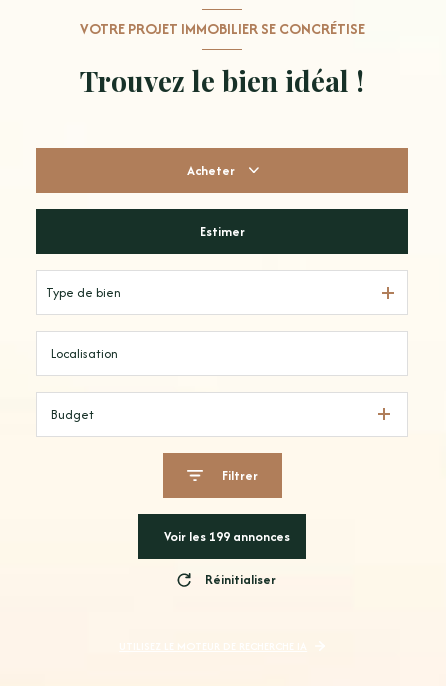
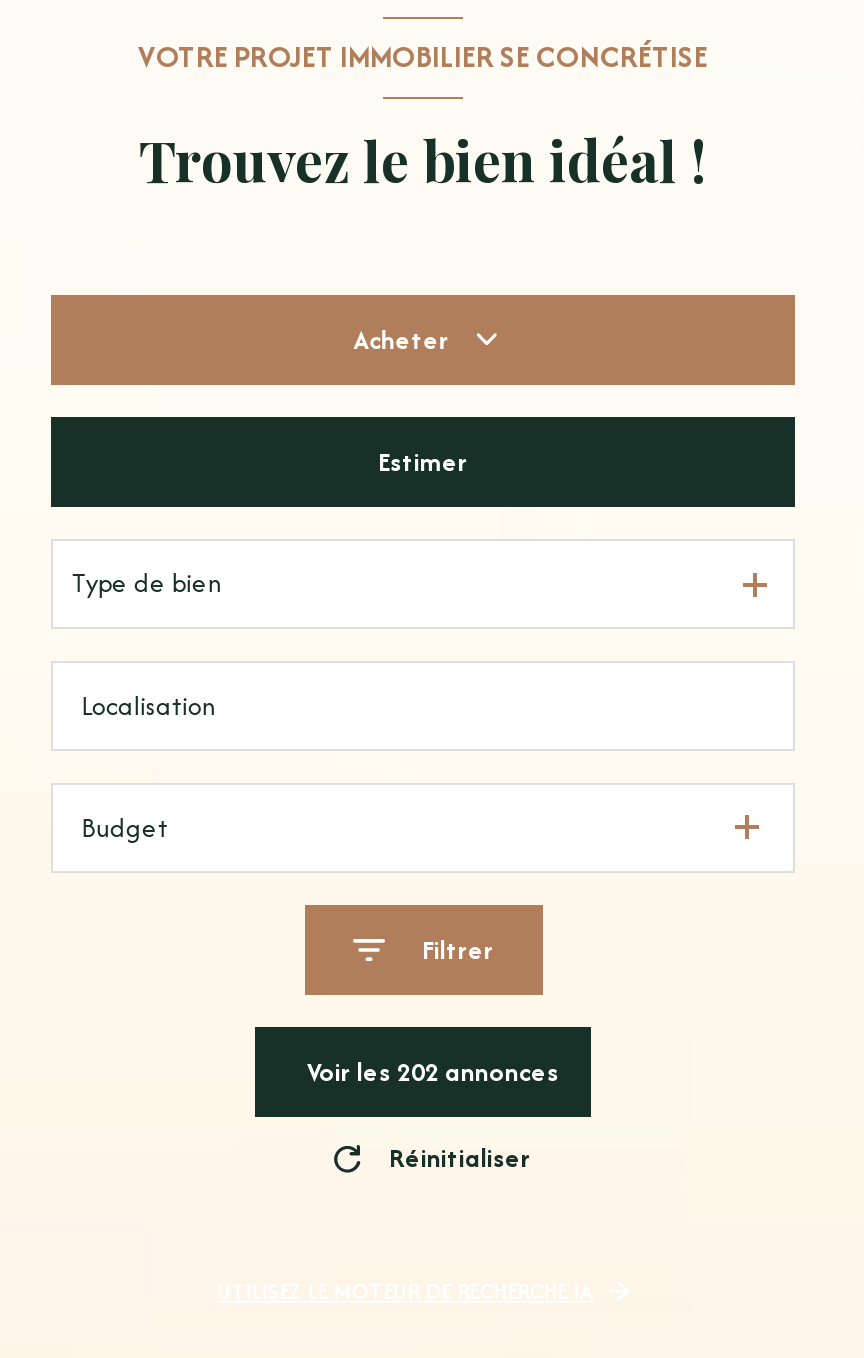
[164,527,290,546] Voir les 199 annonces -> [307,1053,559,1091] Voir les 202 annonces

